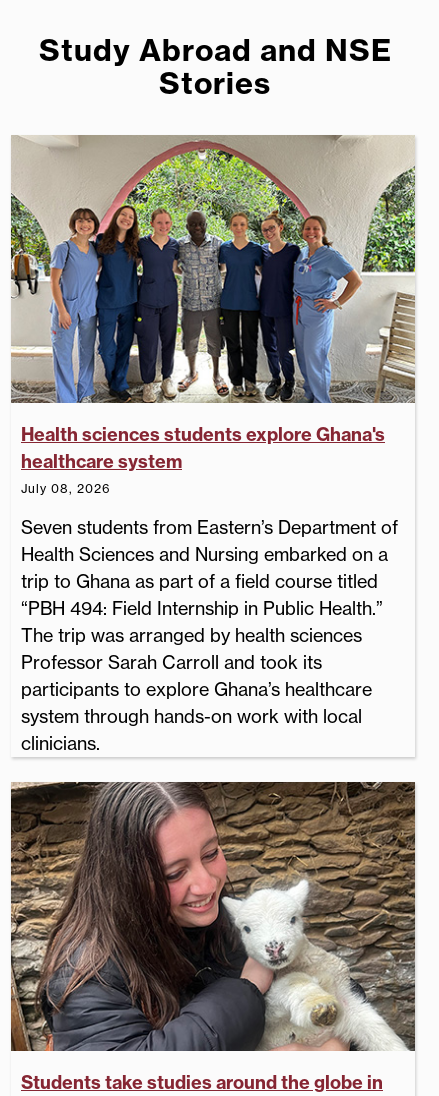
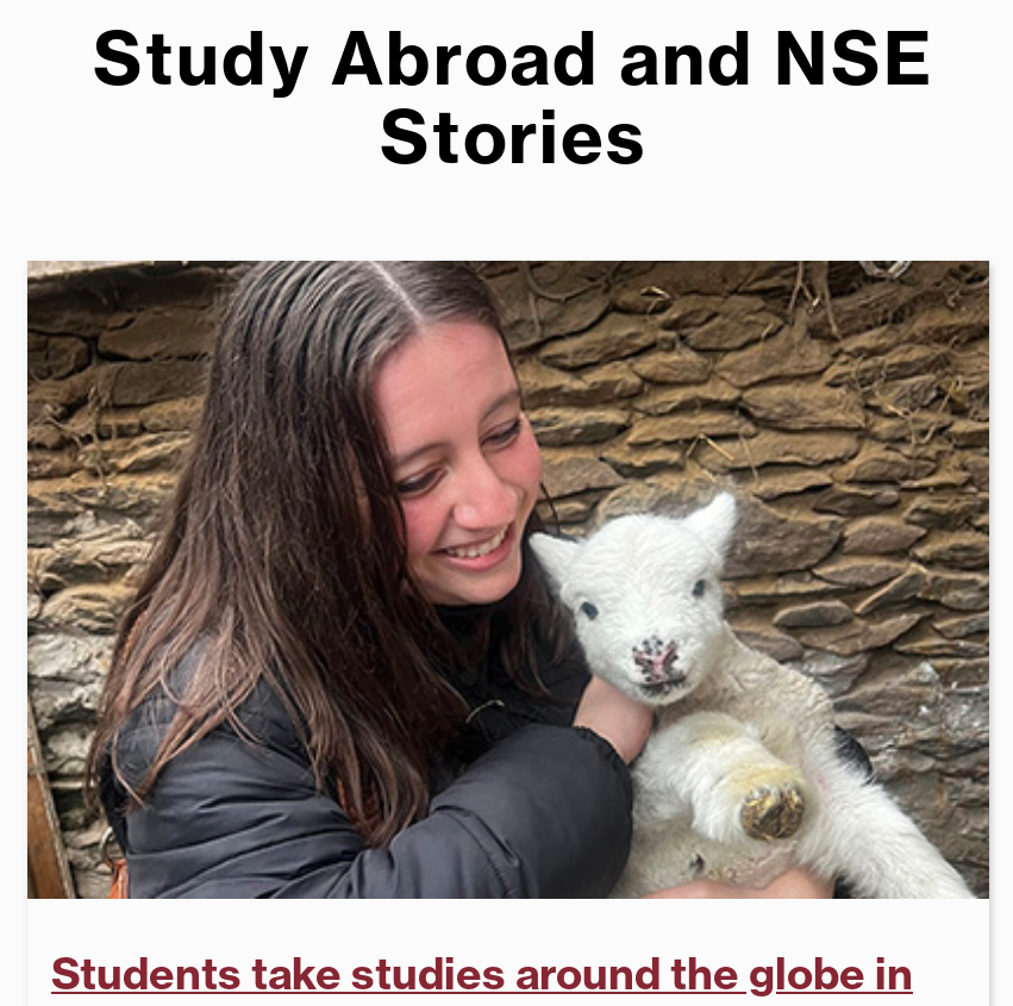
[11,135,416,754] [image] | Health sciences students explore Ghana's | healthcare system | July 08, 2026 | Seven students from Eastern’s Department of | Health Sciences and Nursing embarked on a | trip to Ghana as part of a field course titled | “PBH 494: Field Internship in Public Health.” | The trip was arranged by health sciences | Professor Sarah Carroll and took its | participants to explore Ghana’s healthcare | system through hands-on work with local | clinicians. -> none

